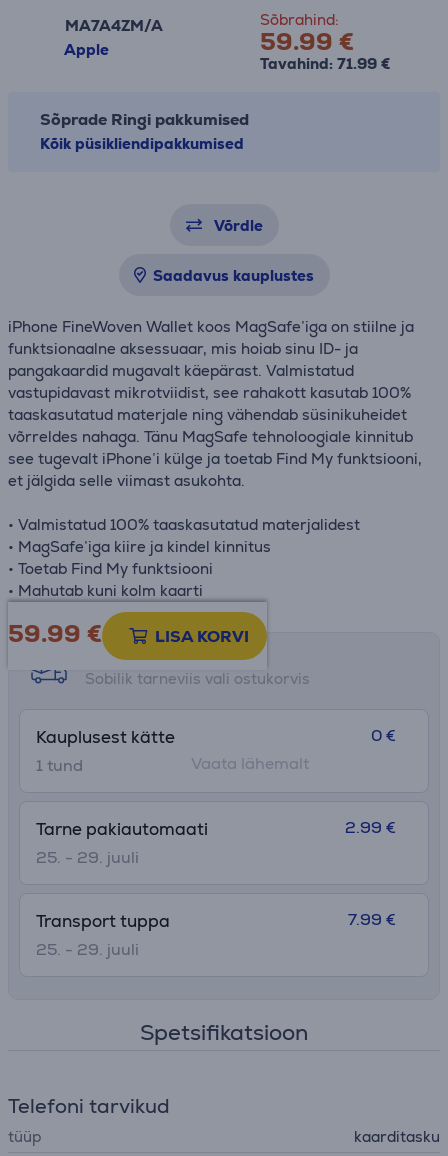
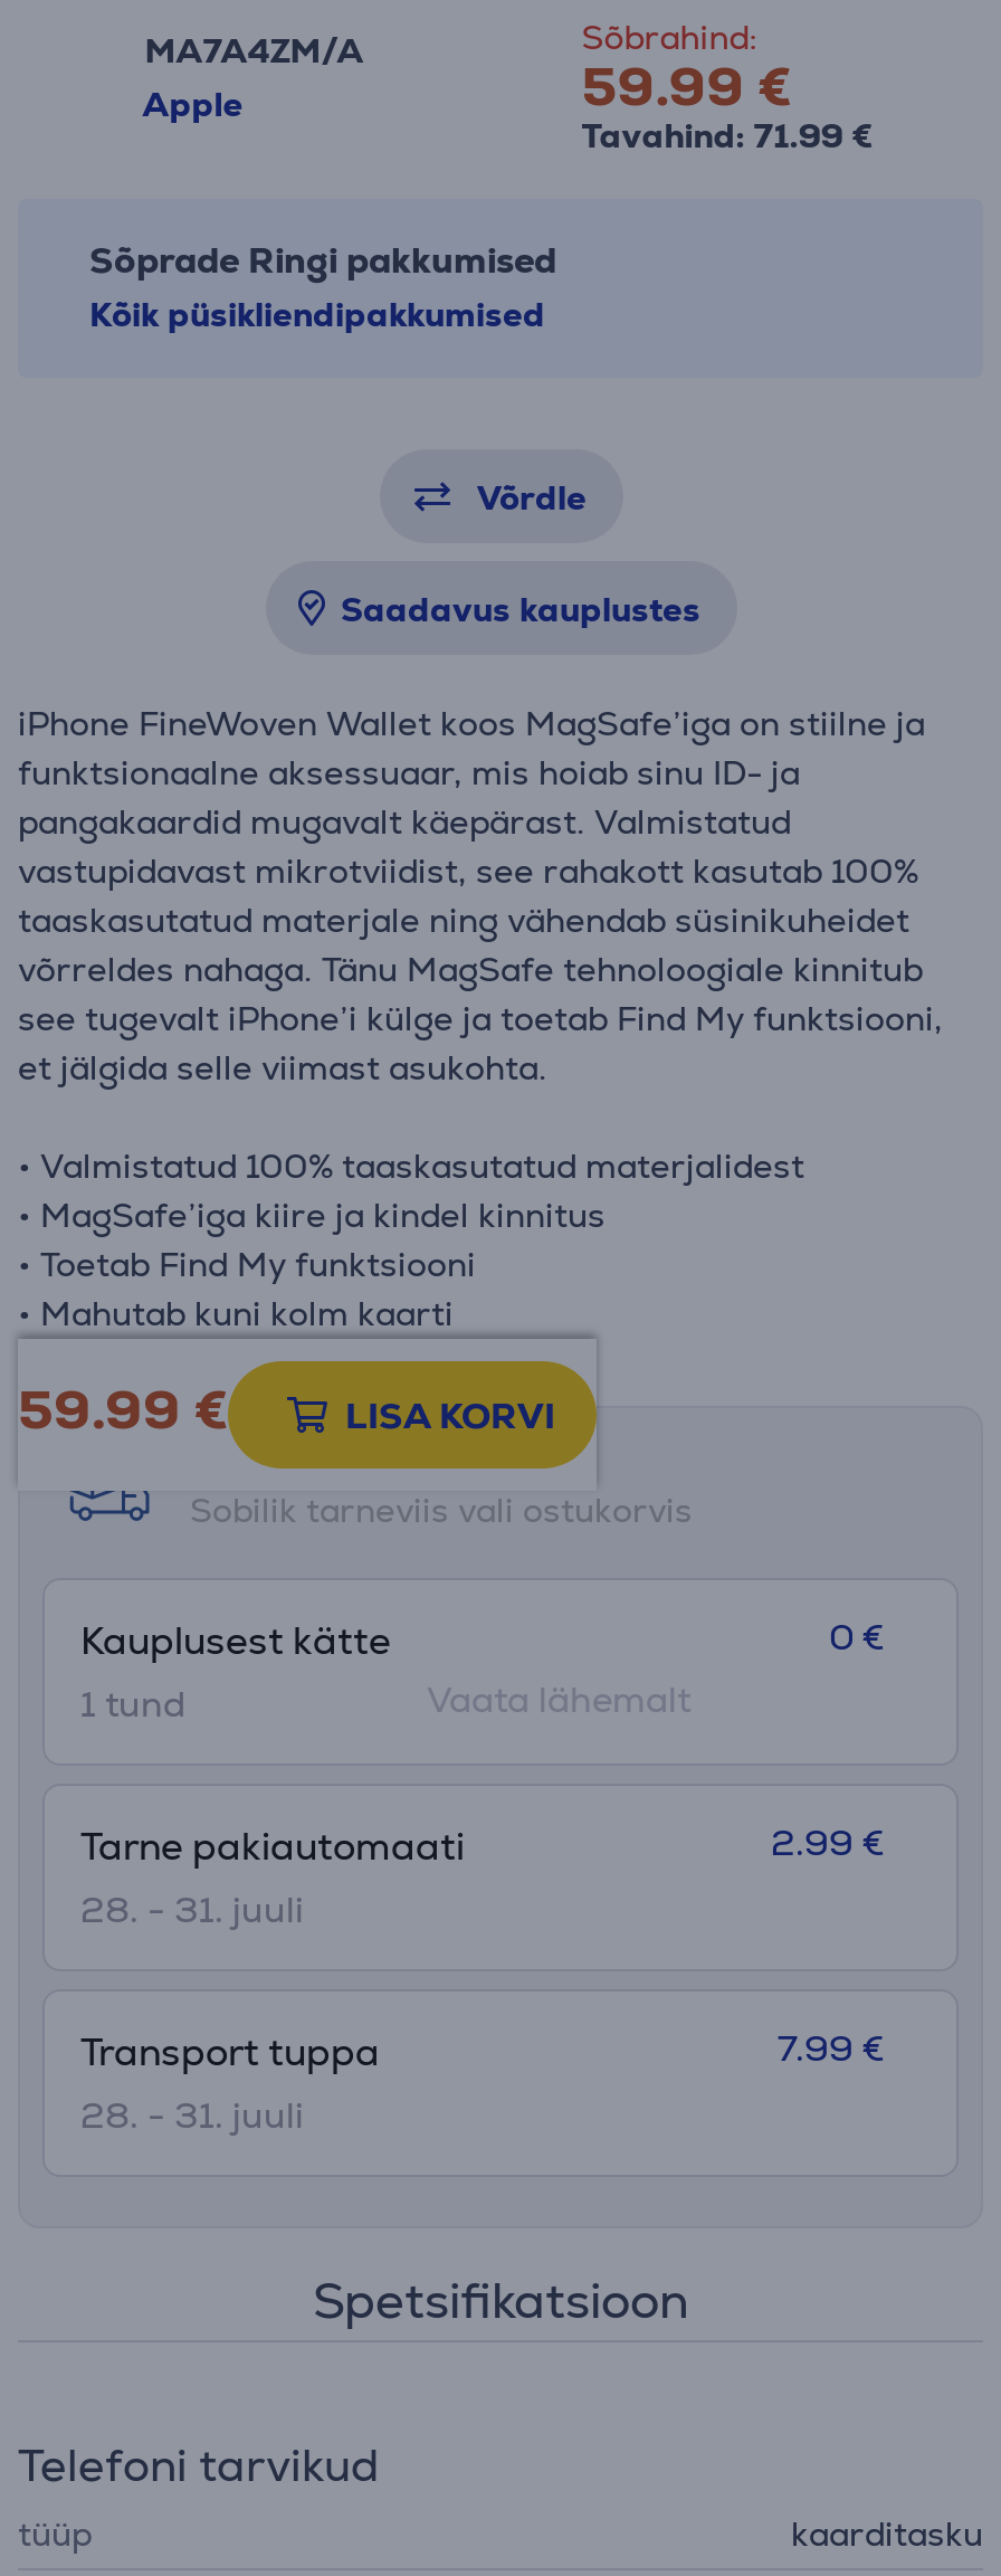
[36,847,139,868] 25. - 29. juuli -> [80,1886,304,1933] 28. - 31. juuli
[36,939,139,960] 25. - 29. juuli -> [80,2092,304,2139] 28. - 31. juuli

